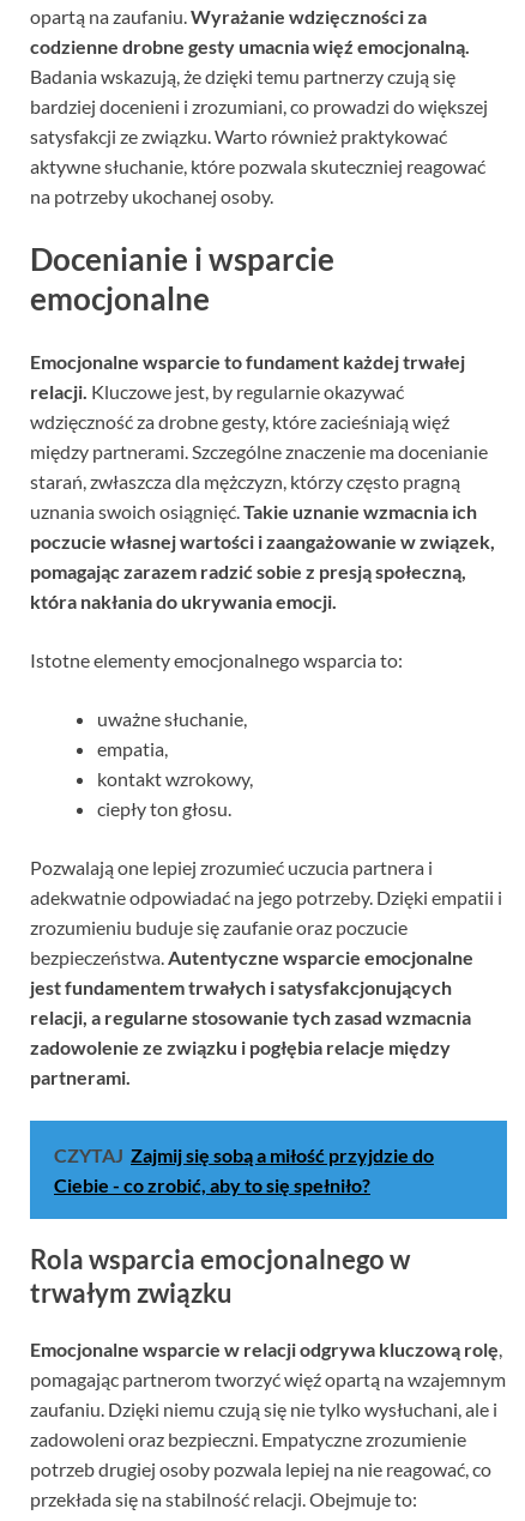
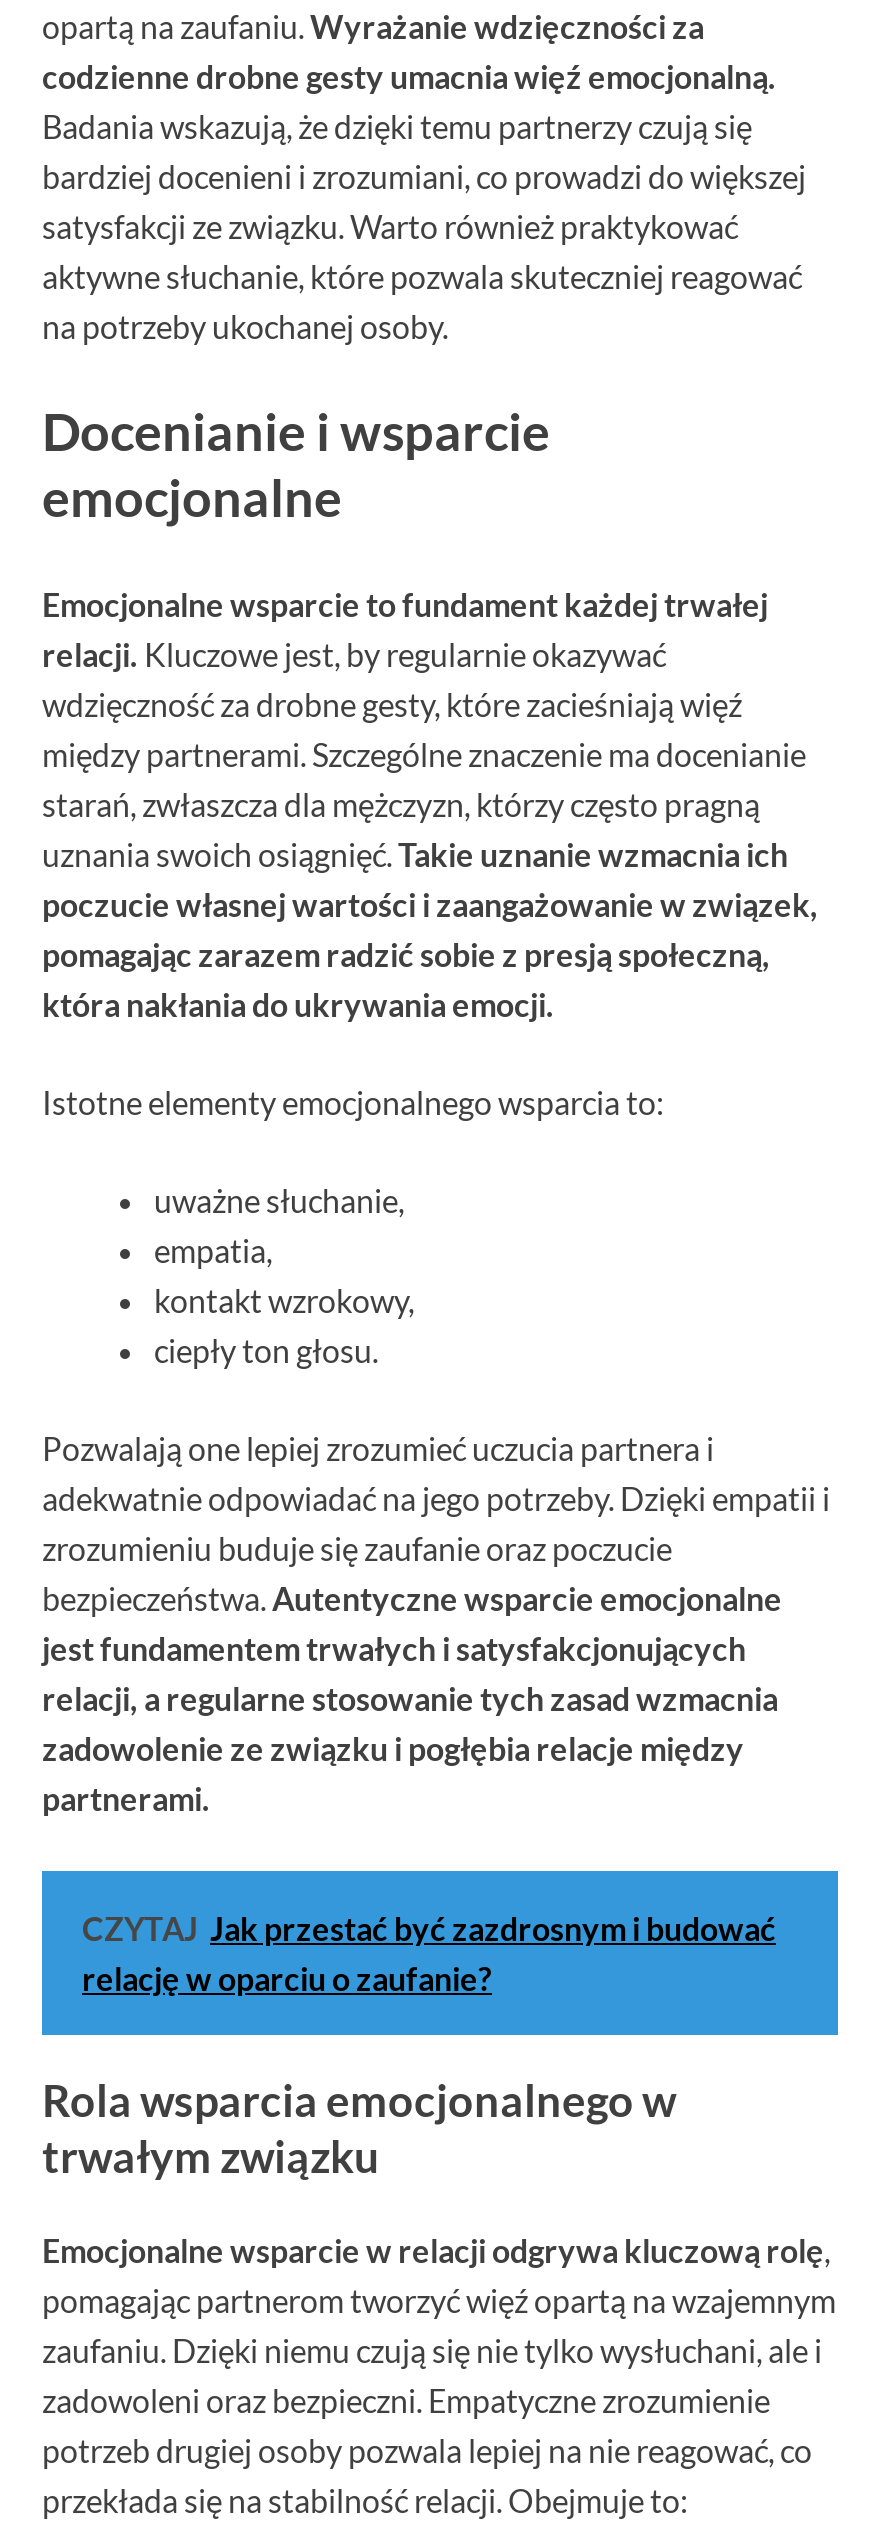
[54,1143,434,1196] CZYTAJ Zajmij się sobą a miłość przyjdzie do | Ciebie - co zrobić, aby to się spełniło? -> [82,1908,776,1996] CZYTAJ Jak przestać być zazdrosnym i budować | relację w oparciu o zaufanie?

